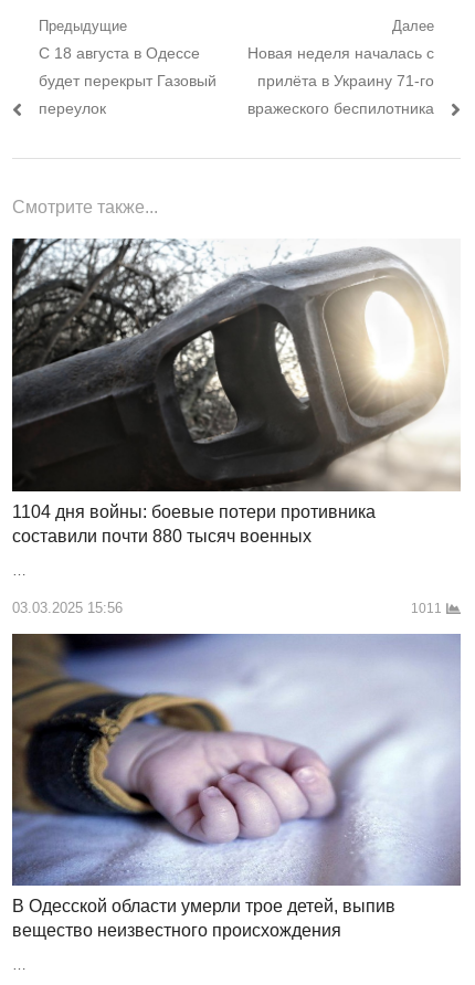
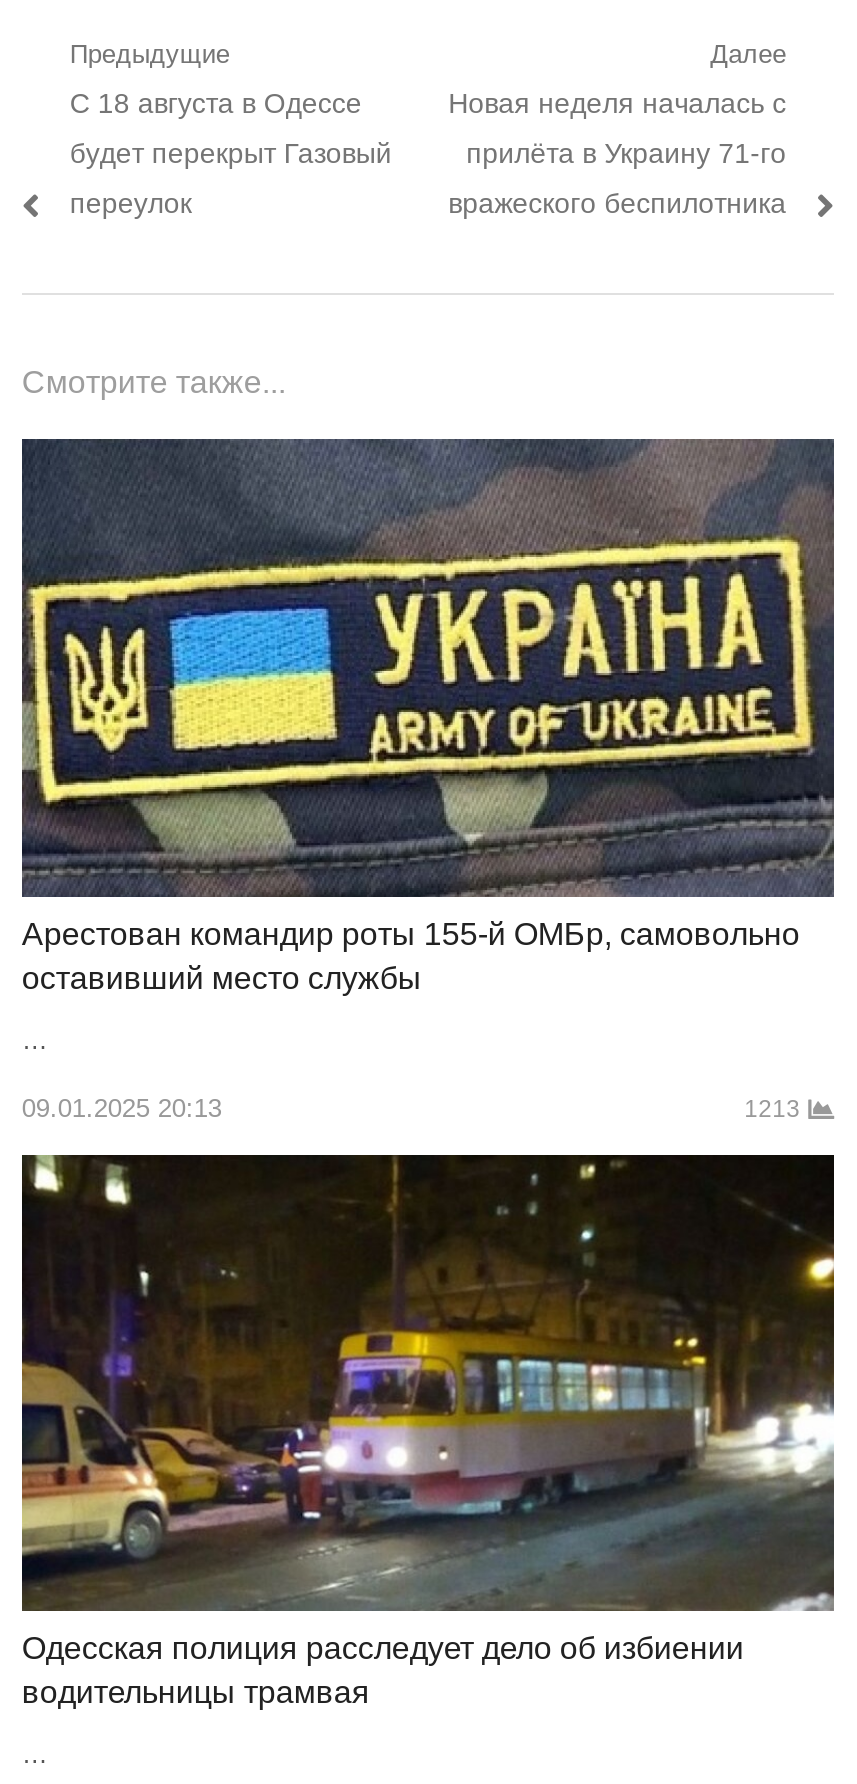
[11,239,461,546] [image] | 1104 дня войны: боевые потери противника | составили почти 880 тысяч военных -> [22,437,836,995] [image] | Арестован командир роты 155-й ОМБр, самовольно | оставивший место службы
[12,600,442,616] 03.03.2025 15:56 | 1011 -> [22,1093,800,1123] 09.01.2025 20:13 | 1213
[11,633,461,940] [image] | В Одесской области умерли трое детей, выпив | вещество неизвестного происхождения -> [20,1153,836,1710] [image] | Одесская полиция расследует дело об избиении | водительницы трамвая

